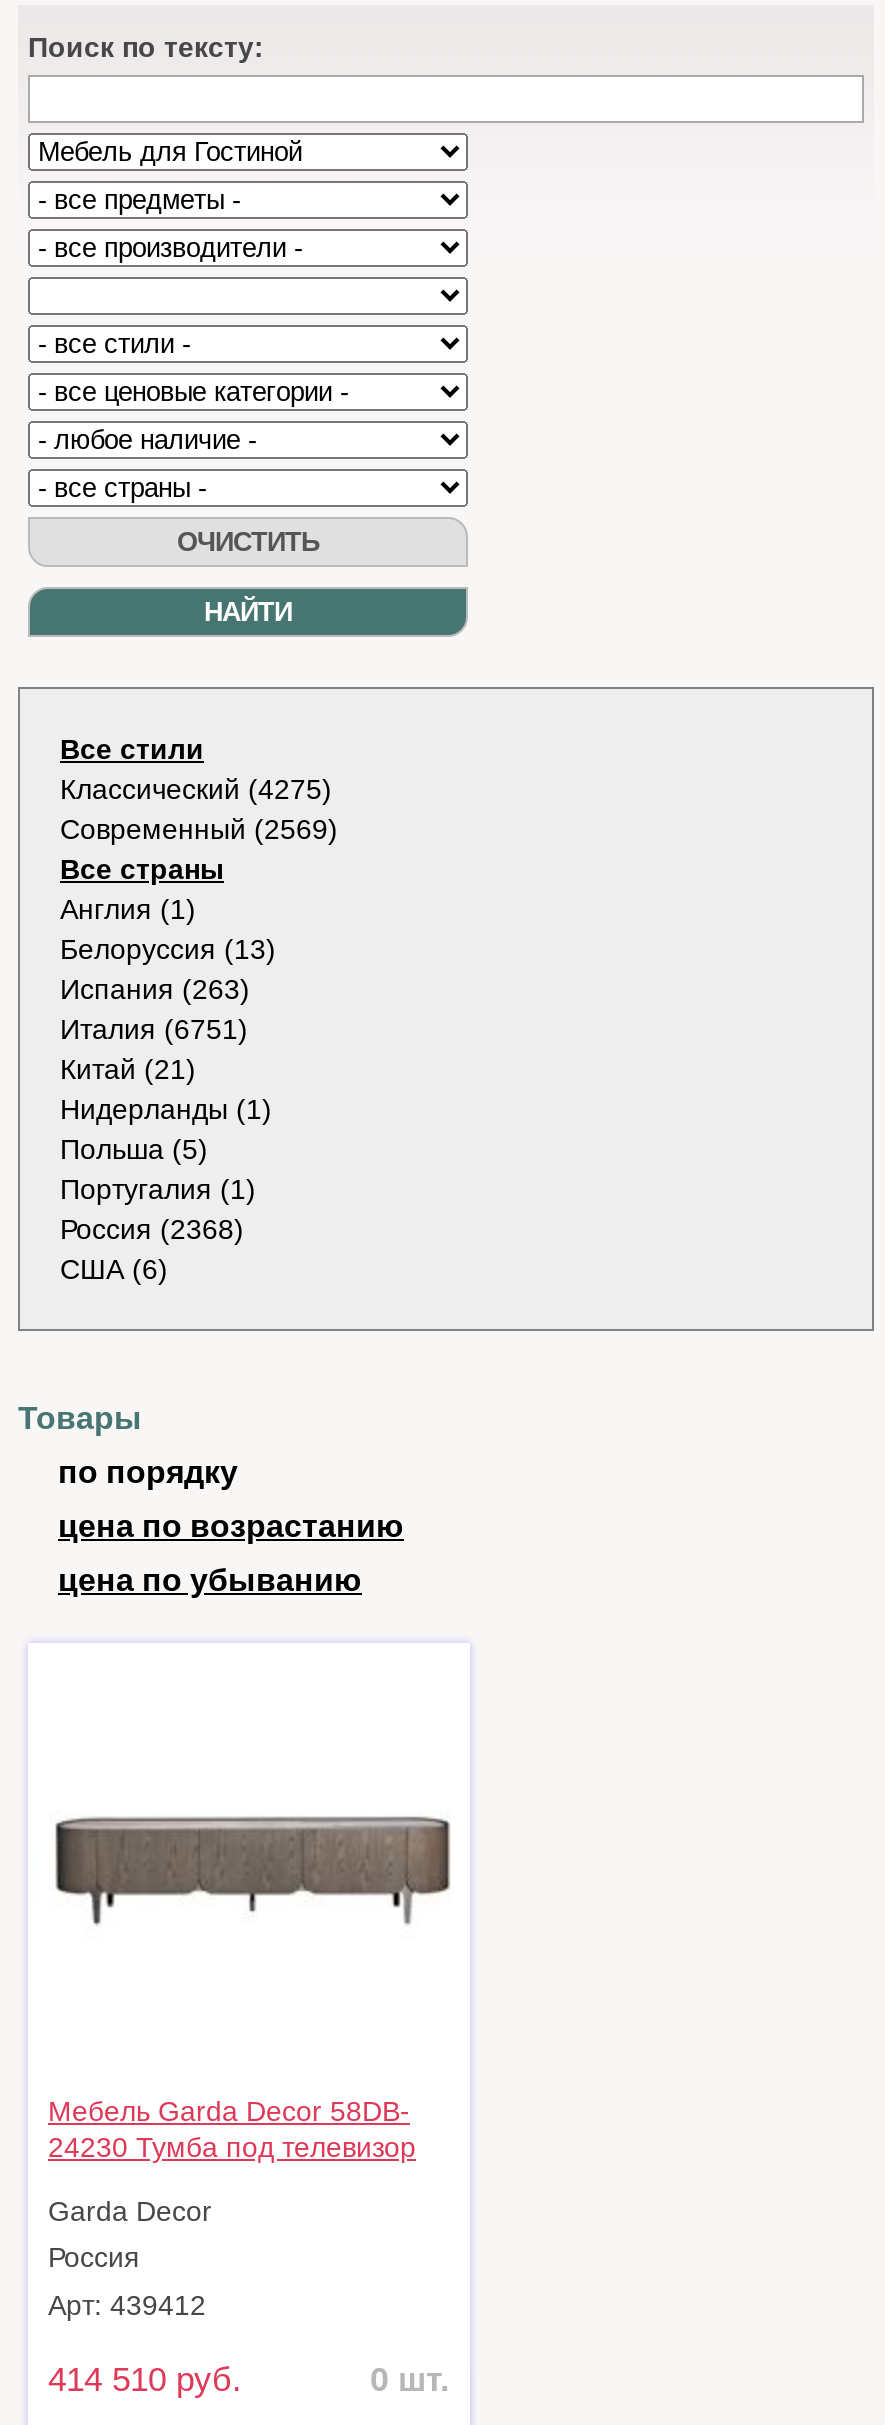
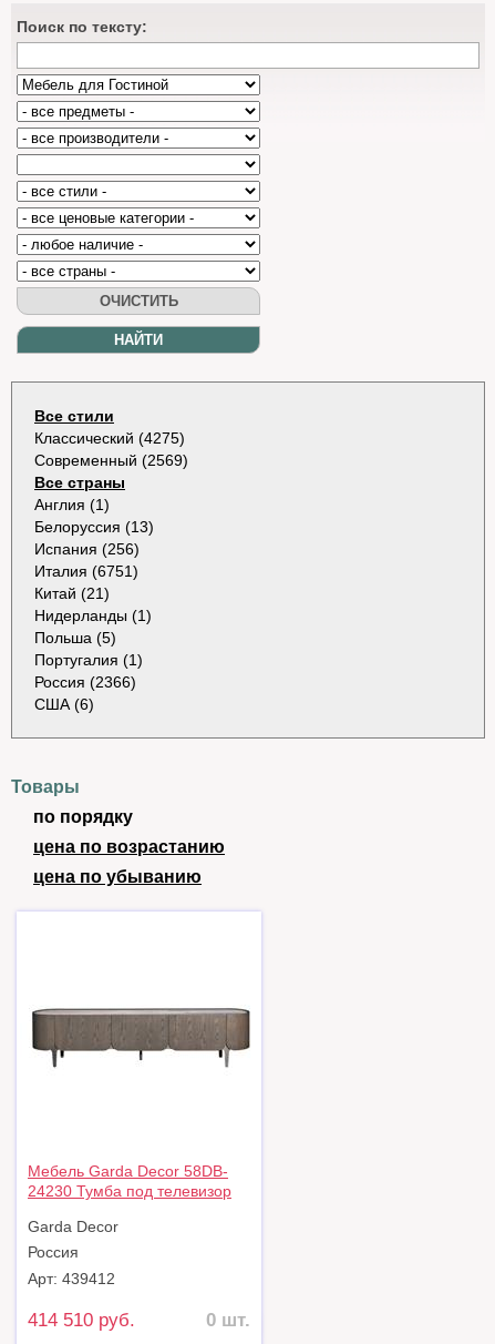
[60,973,250,1005] Испания (263) -> [34,540,140,558] Испания (256)
[60,1213,244,1245] Россия (2368) -> [34,673,136,691] Россия (2366)

